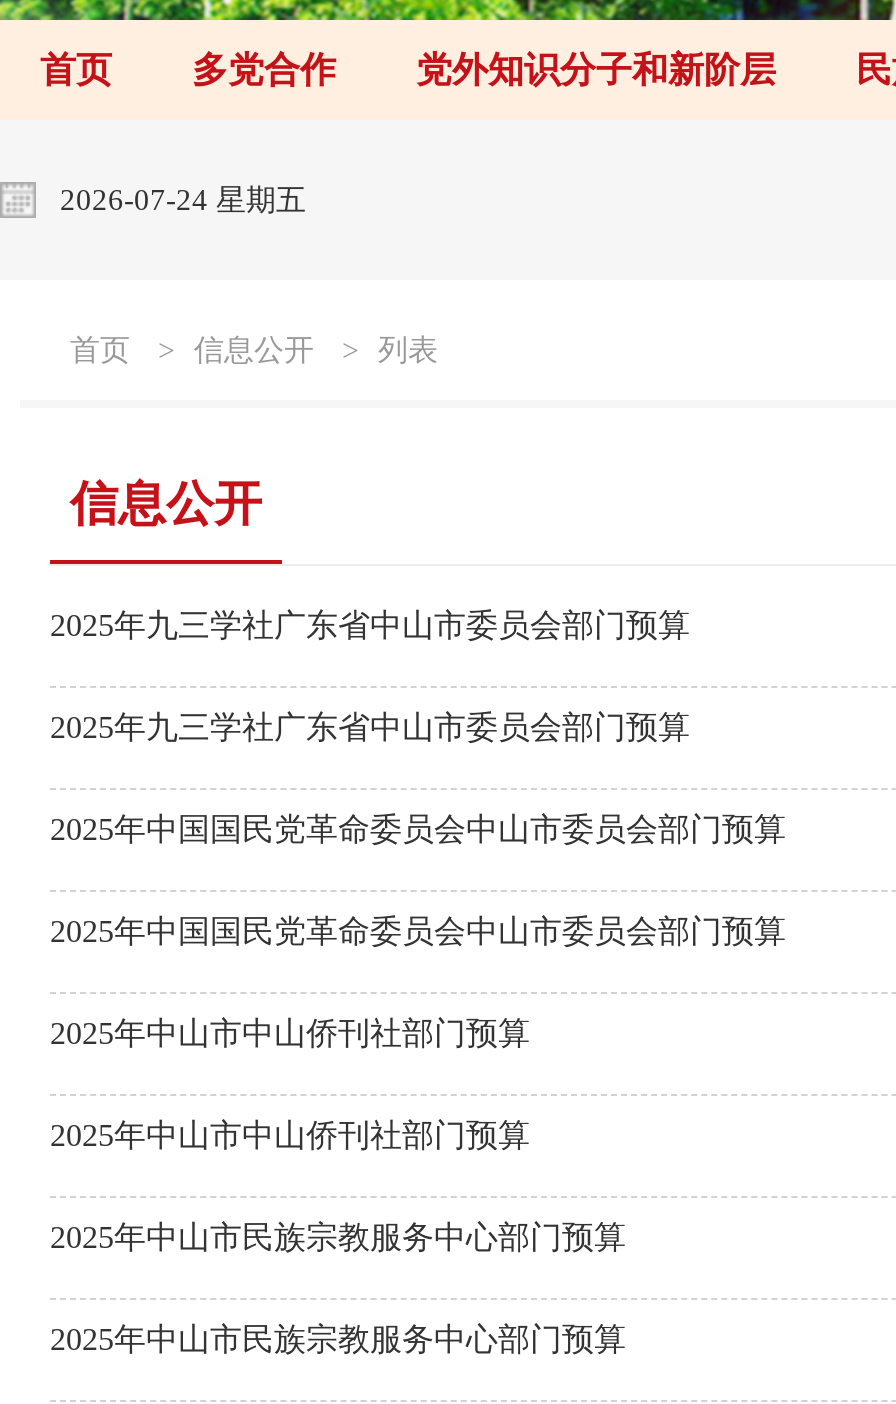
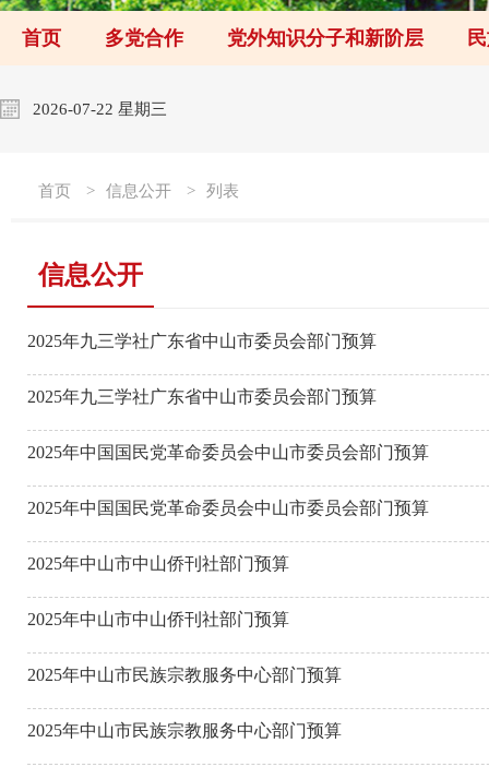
[60,184,306,216] 2026-07-24 星期五 -> [33,100,167,118] 2026-07-22 星期三

